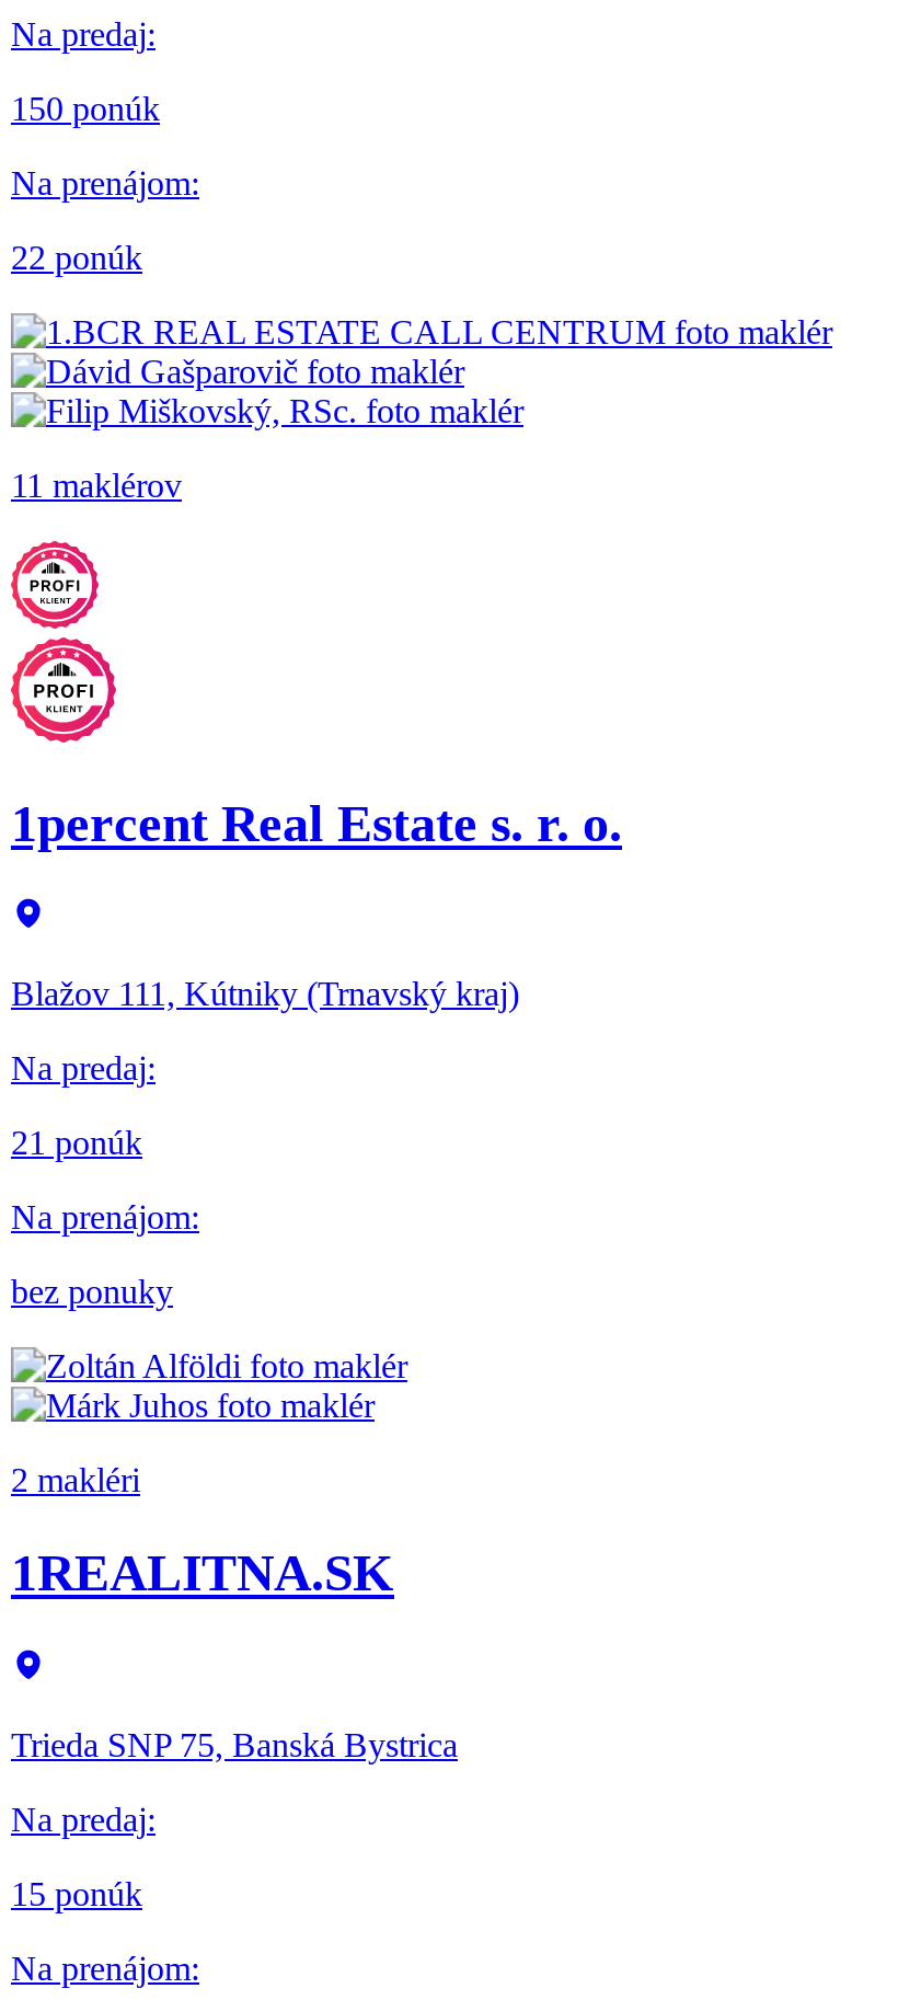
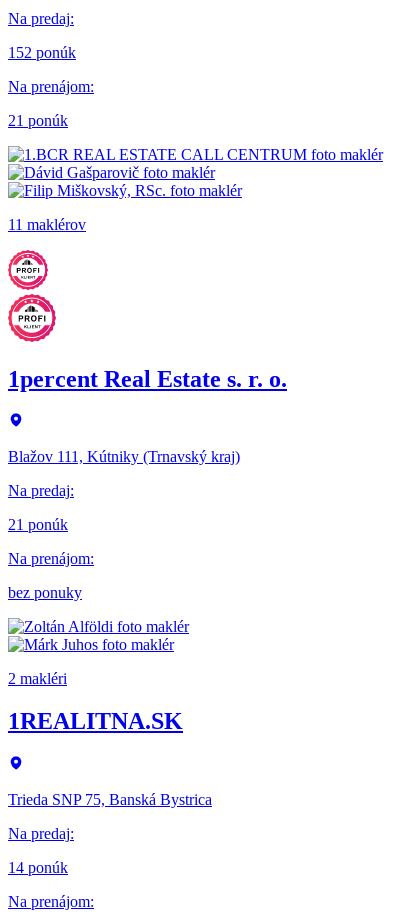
[11,89,160,126] 150 ponúk -> [8,44,76,61] 152 ponúk
[11,238,142,275] 22 ponúk -> [8,112,68,129] 21 ponúk
[11,1876,142,1913] 15 ponúk -> [8,859,68,876] 14 ponúk

